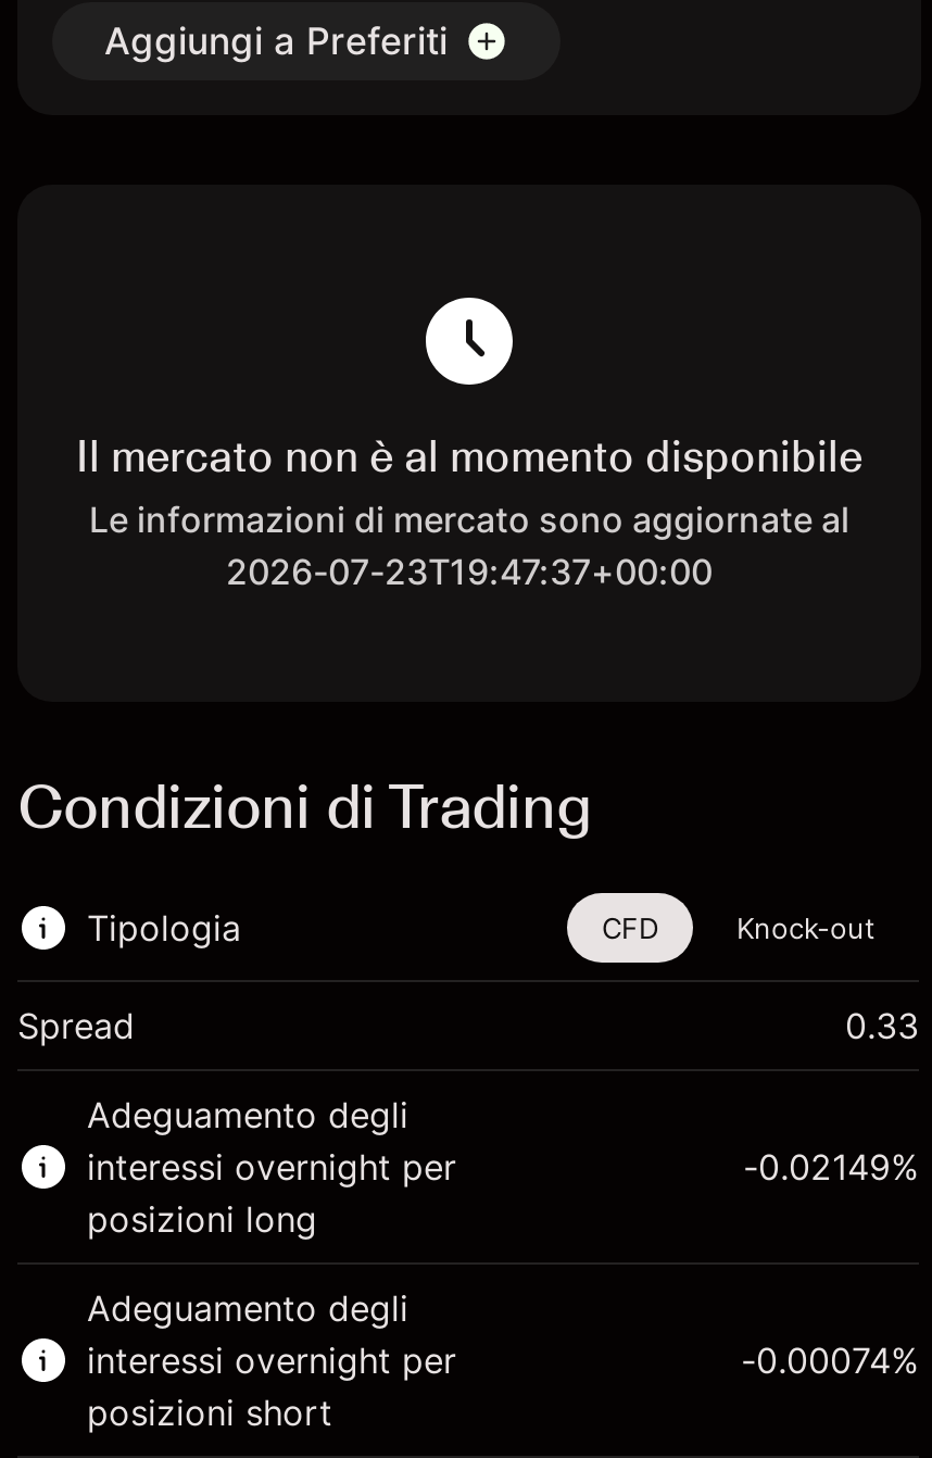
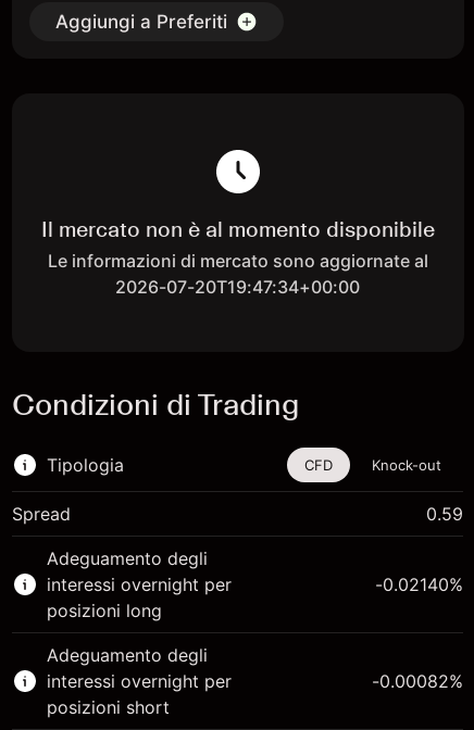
[226,550,713,593] 2026-07-23T19:47:37+00:00 -> [116,276,360,298] 2026-07-20T19:47:34+00:00
[845,1004,919,1047] 0.33 -> [426,503,463,525] 0.59
[743,1145,919,1189] -0.02149% -> [375,574,463,595] -0.02140%
[741,1338,919,1382] -0.00074% -> [372,670,463,692] -0.00082%

